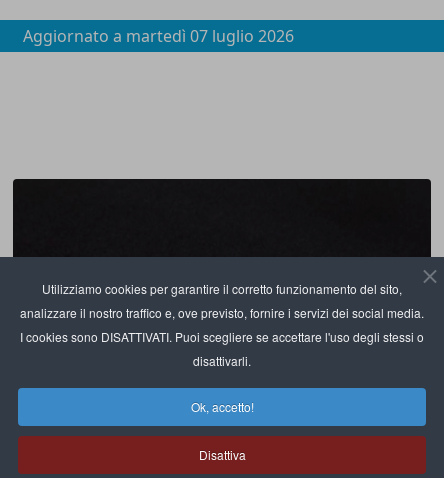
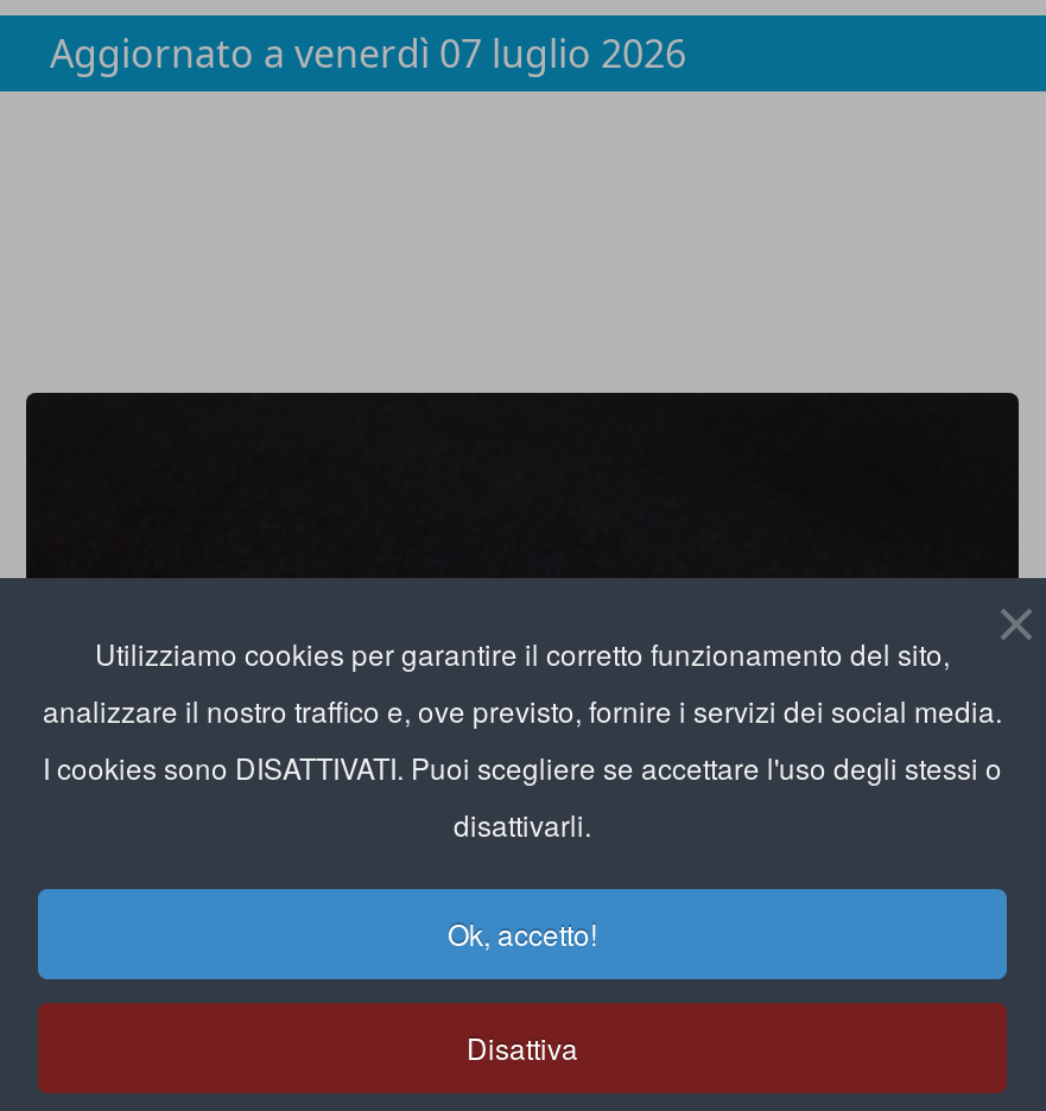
[23,25,294,47] Aggiornato a martedì 07 luglio 2026 -> [50,27,686,80] Aggiornato a venerdì 07 luglio 2026

